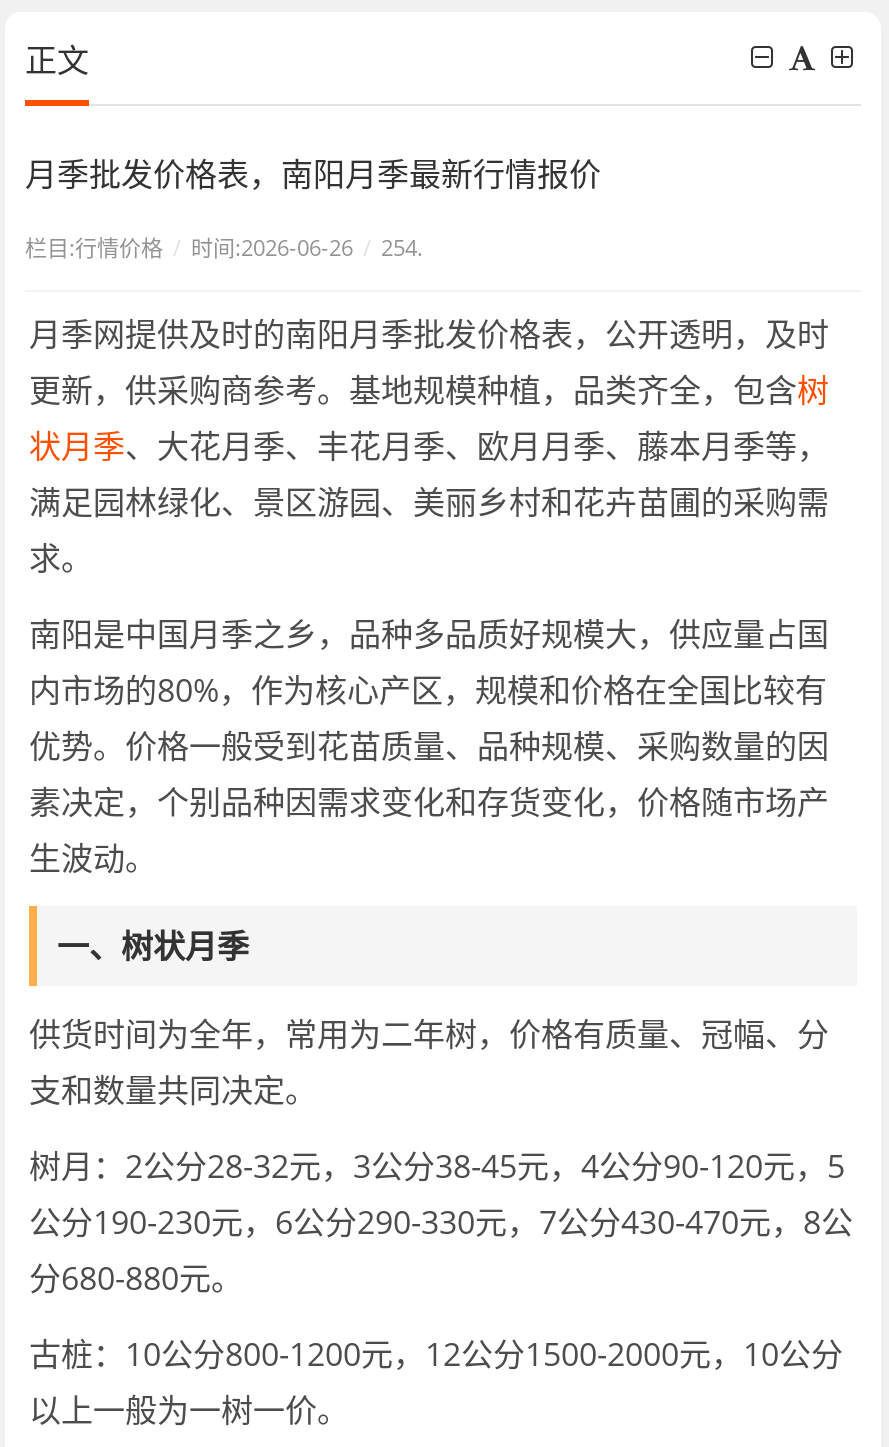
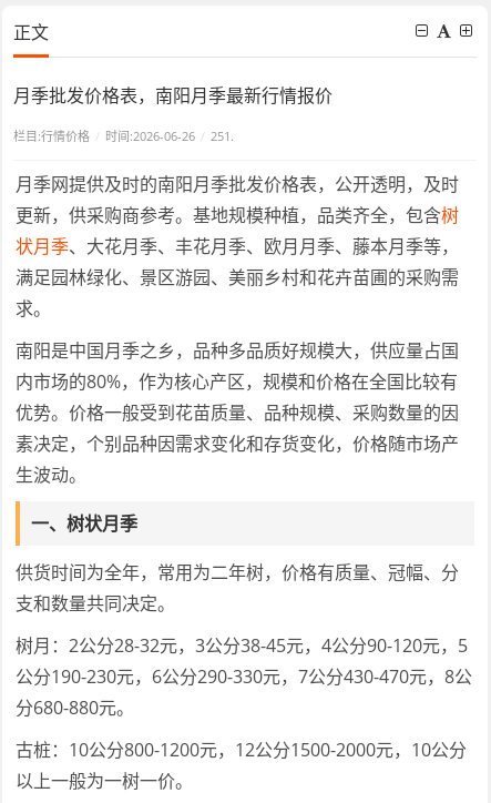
[25,232,423,262] 栏目:行情价格 / 时间:2026-06-26 / 254. -> [13,128,234,144] 栏目:行情价格 / 时间:2026-06-26 / 251.

